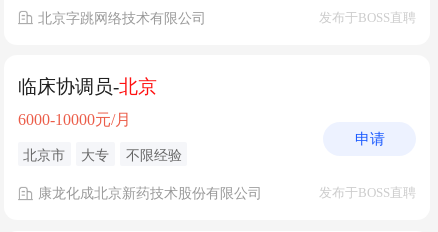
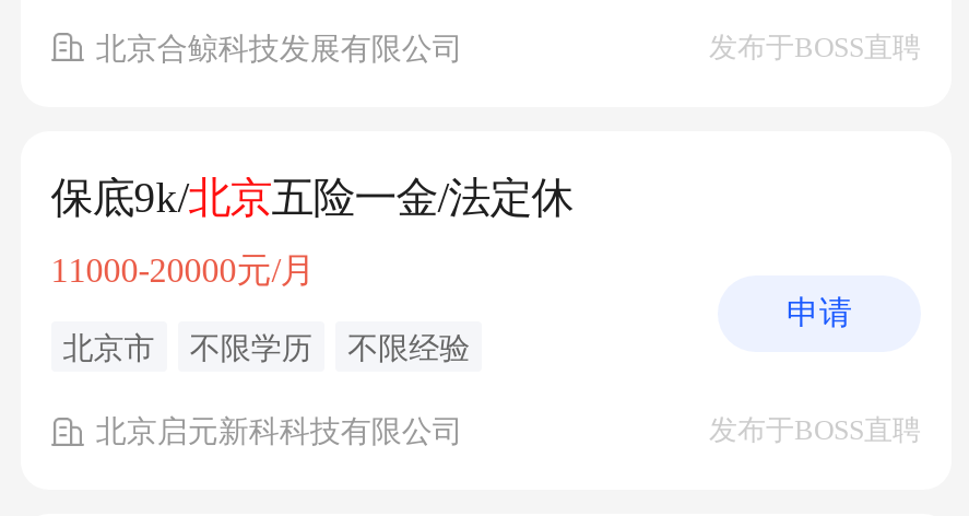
[38,10,206,26] 北京字跳网络技术有限公司 -> [96,30,463,65] 北京合鲸科技发展有限公司
[18,76,157,97] 临床协调员-北京 -> [51,175,573,221] 保底9k/北京五险一金/法定休
[18,111,131,129] 6000-10000元/月 -> [51,252,315,291] 11000-20000元/月
[81,147,109,163] 大专 -> [190,330,312,365] 不限学历
[38,185,262,201] 康龙化成北京新药技术股份有限公司 -> [96,413,463,448] 北京启元新科科技有限公司

